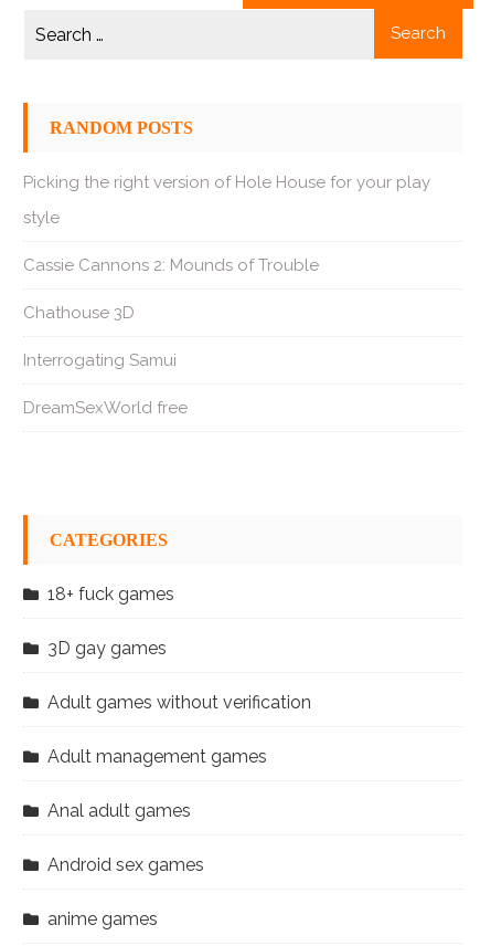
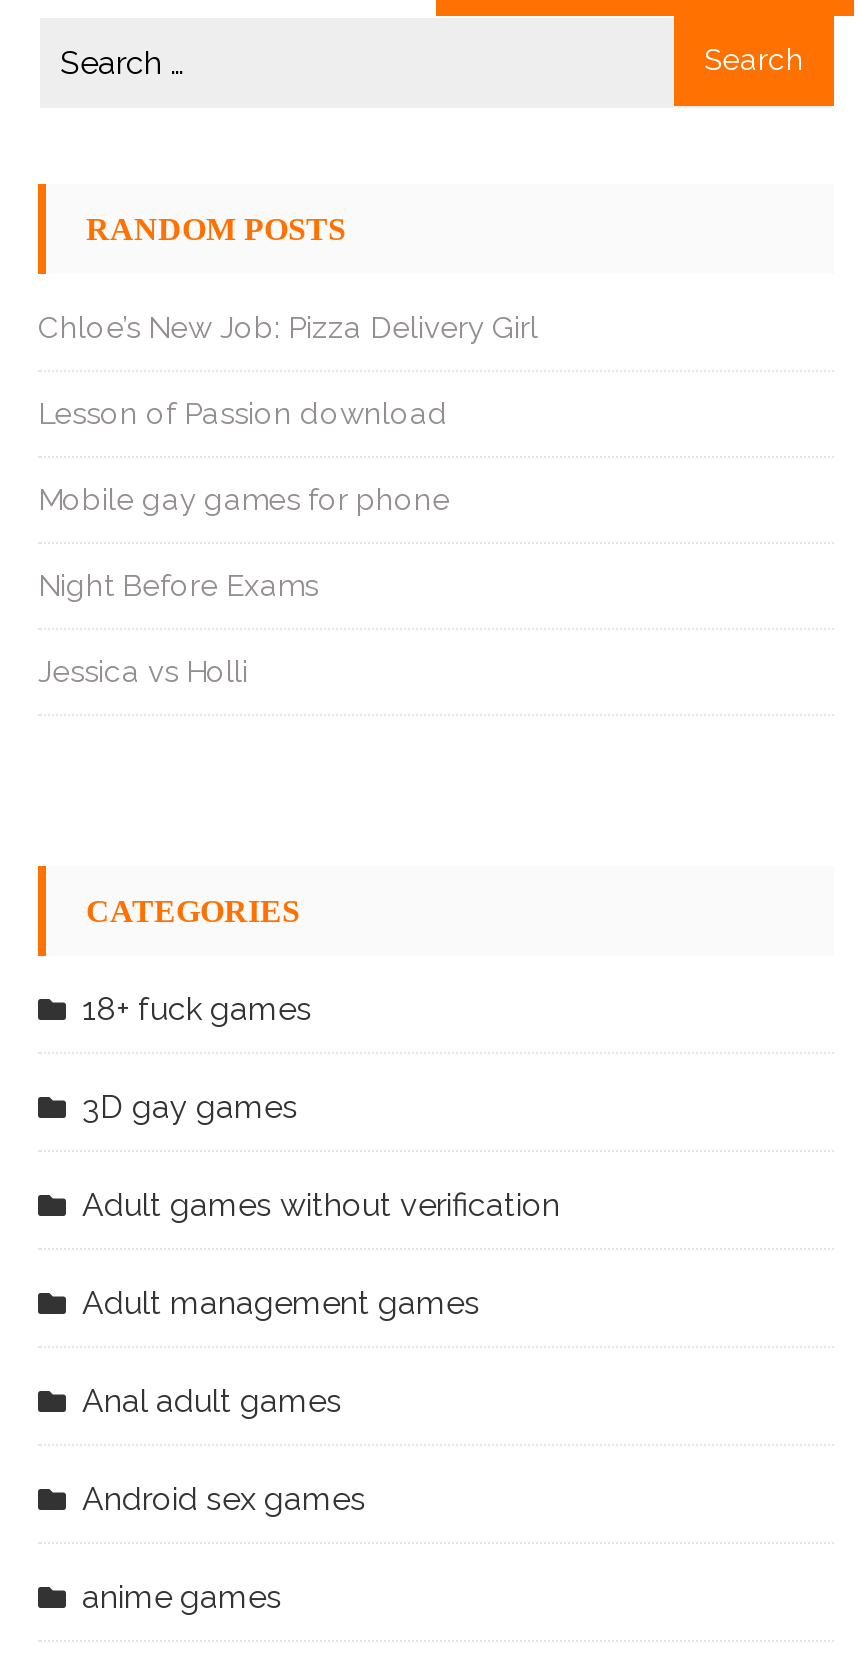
[23,172,430,418] Picking the right version of Hole House for your play | style | Cassie Cannons 2: Mounds of Trouble | Chathouse 3D | Interrogating Samui | DreamSexWorld free -> [38,311,538,691] Chloe’s New Job: Pizza Delivery Girl | Lesson of Passion download | Mobile gay games for phone | Night Before Exams | Jessica vs Holli

